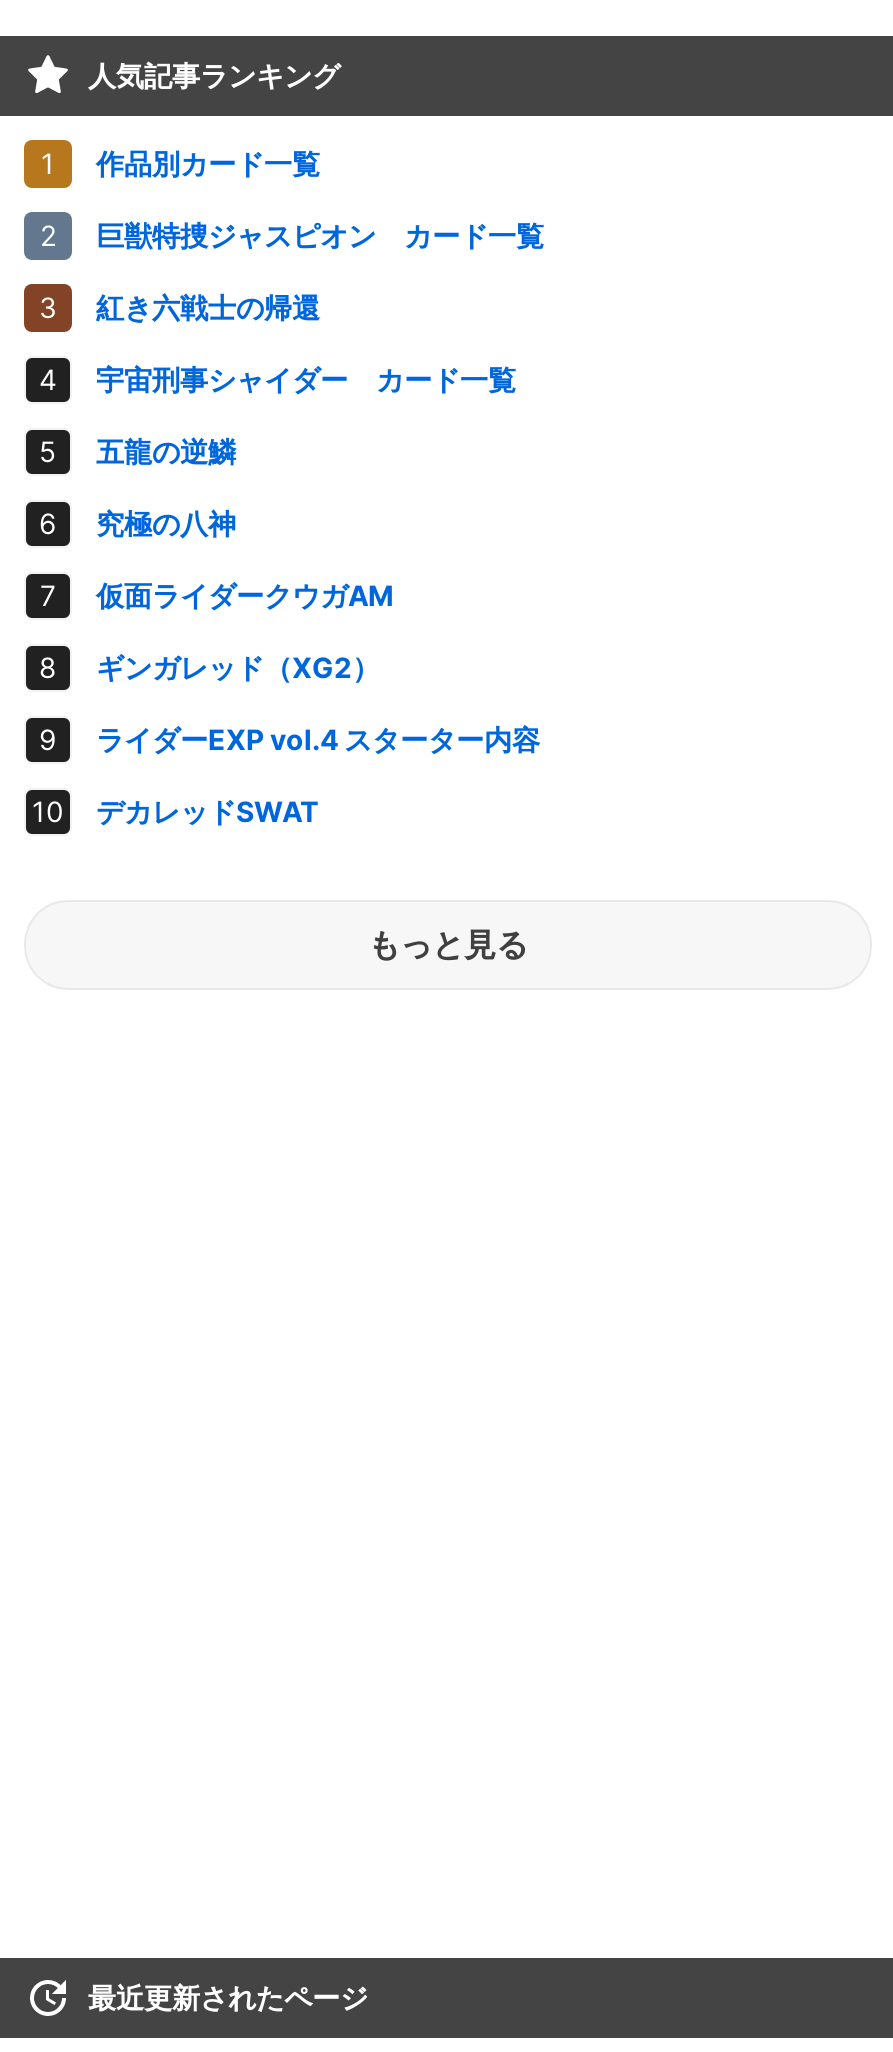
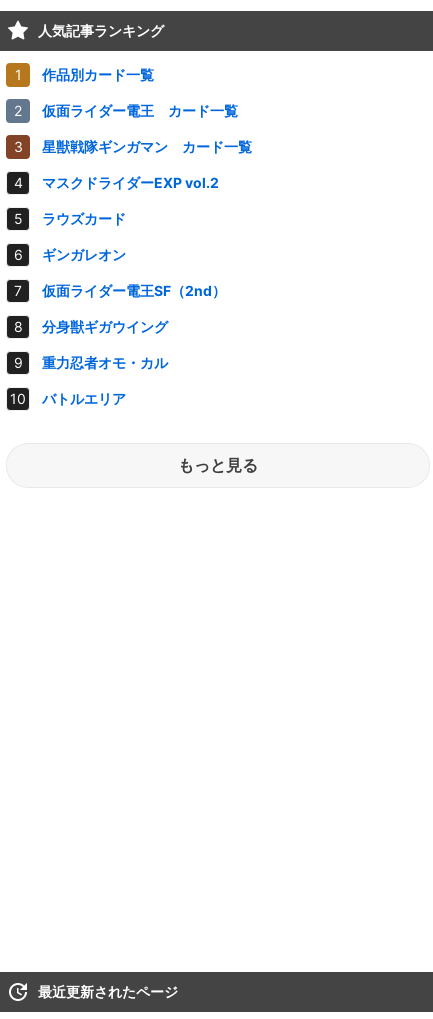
[96,218,544,252] 巨獣特捜ジャスピオン カード一覧 -> [42,102,238,119] 仮面ライダー電王 カード一覧
[96,290,320,324] 紅き六戦士の帰還 -> [42,138,252,155] 星獣戦隊ギンガマン カード一覧
[96,362,516,396] 宇宙刑事シャイダー カード一覧 -> [42,174,219,191] マスクドライダーEXP vol.2
[96,434,236,468] 五龍の逆鱗 -> [42,210,126,227] ラウズカード
[96,506,236,540] 究極の八神 -> [42,246,126,263] ギンガレオン
[96,578,394,612] 仮面ライダークウガAM -> [42,282,226,299] 仮面ライダー電王SF（2nd）
[96,650,380,684] ギンガレッド（XG2） -> [42,318,168,335] 分身獣ギガウイング
[96,722,540,756] ライダーEXP vol.4 スターター内容 -> [42,354,168,371] 重力忍者オモ・カル
[96,794,318,828] デカレッドSWAT -> [42,390,126,407] バトルエリア

